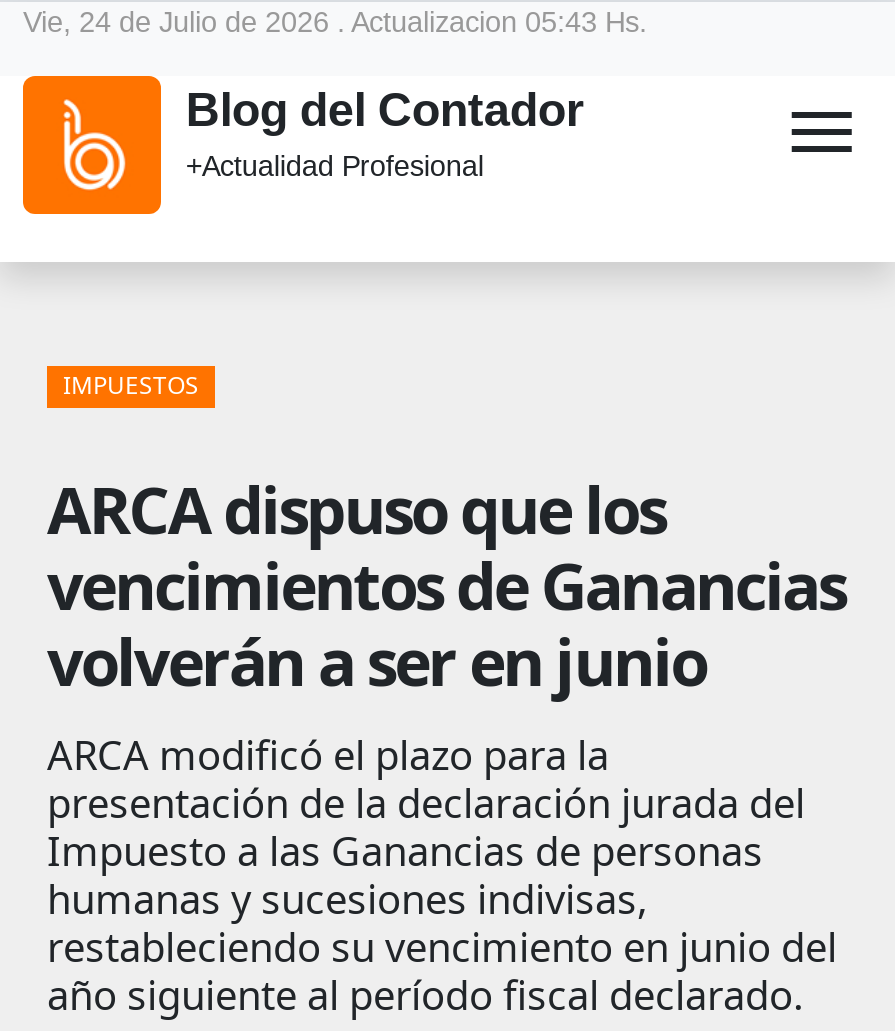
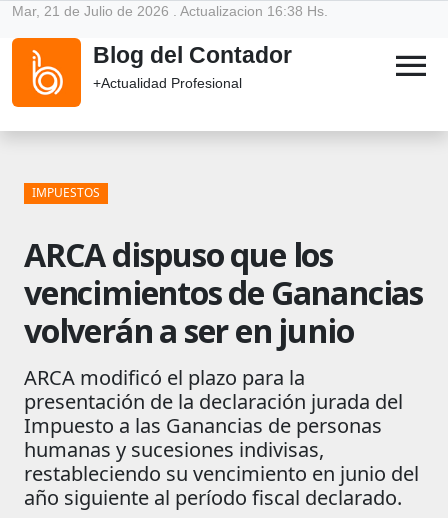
[23,6,647,38] Vie, 24 de Julio de 2026 . Actualizacion 05:43 Hs. -> [12,3,328,19] Mar, 21 de Julio de 2026 . Actualizacion 16:38 Hs.

